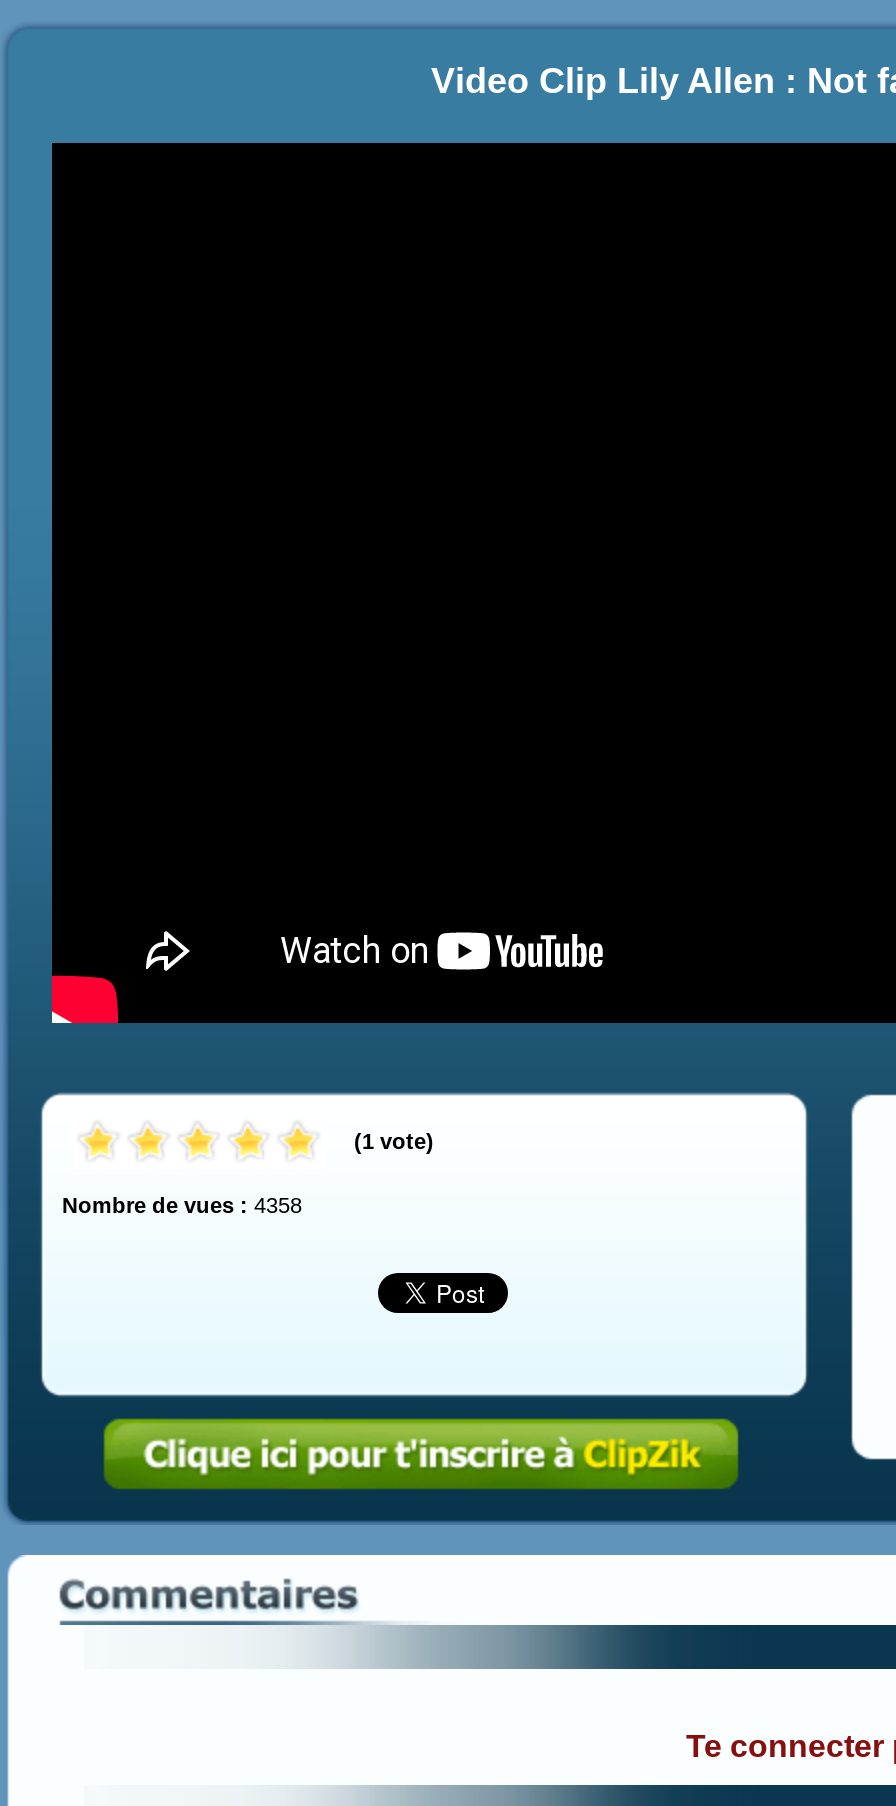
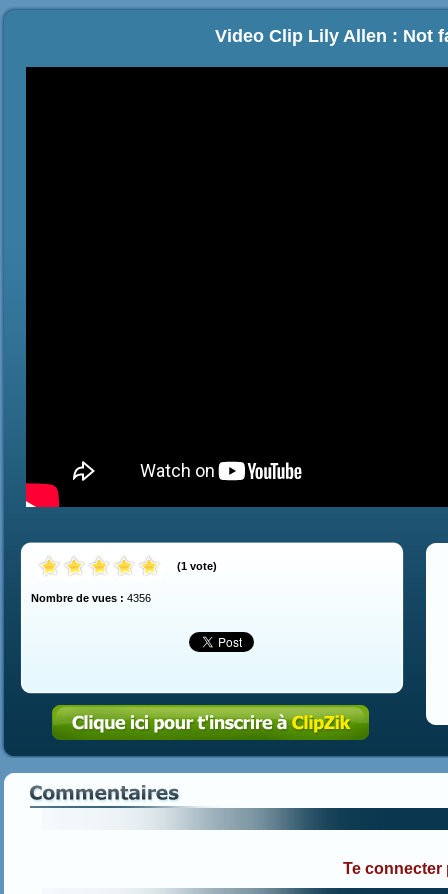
[62,1193,302,1217] Nombre de vues : 4358 -> [31,592,151,604] Nombre de vues : 4356

